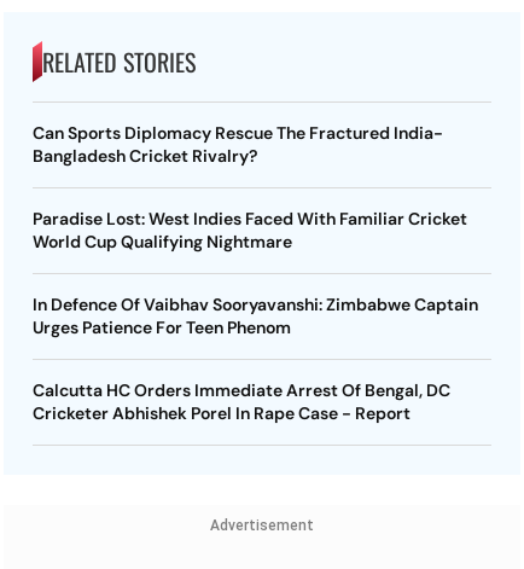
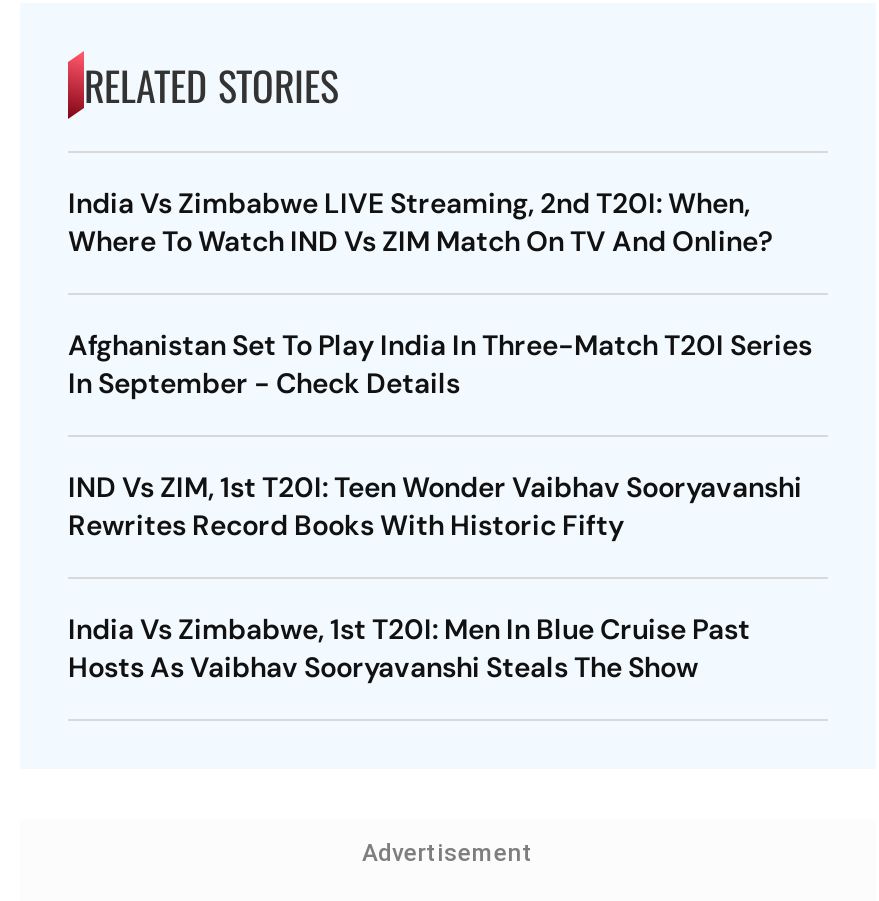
[33,122,443,167] Can Sports Diplomacy Rescue The Fractured India- | Bangladesh Cricket Rivalry? -> [68,184,772,258] India Vs Zimbabwe LIVE Streaming, 2nd T20I: When, | Where To Watch IND Vs ZIM Match On TV And Online?
[33,208,467,252] Paradise Lost: West Indies Faced With Familiar Cricket | World Cup Qualifying Nightmare -> [68,326,812,400] Afghanistan Set To Play India In Three-Match T20I Series | In September - Check Details
[33,293,478,338] In Defence Of Vaibhav Sooryavanshi: Zimbabwe Captain | Urges Patience For Teen Phenom -> [68,468,802,542] IND Vs ZIM, 1st T20I: Teen Wonder Vaibhav Sooryavanshi | Rewrites Record Books With Historic Fifty
[33,379,450,424] Calcutta HC Orders Immediate Arrest Of Bengal, DC | Cricketer Abhishek Porel In Rape Case - Report -> [68,610,750,684] India Vs Zimbabwe, 1st T20I: Men In Blue Cruise Past | Hosts As Vaibhav Sooryavanshi Steals The Show

